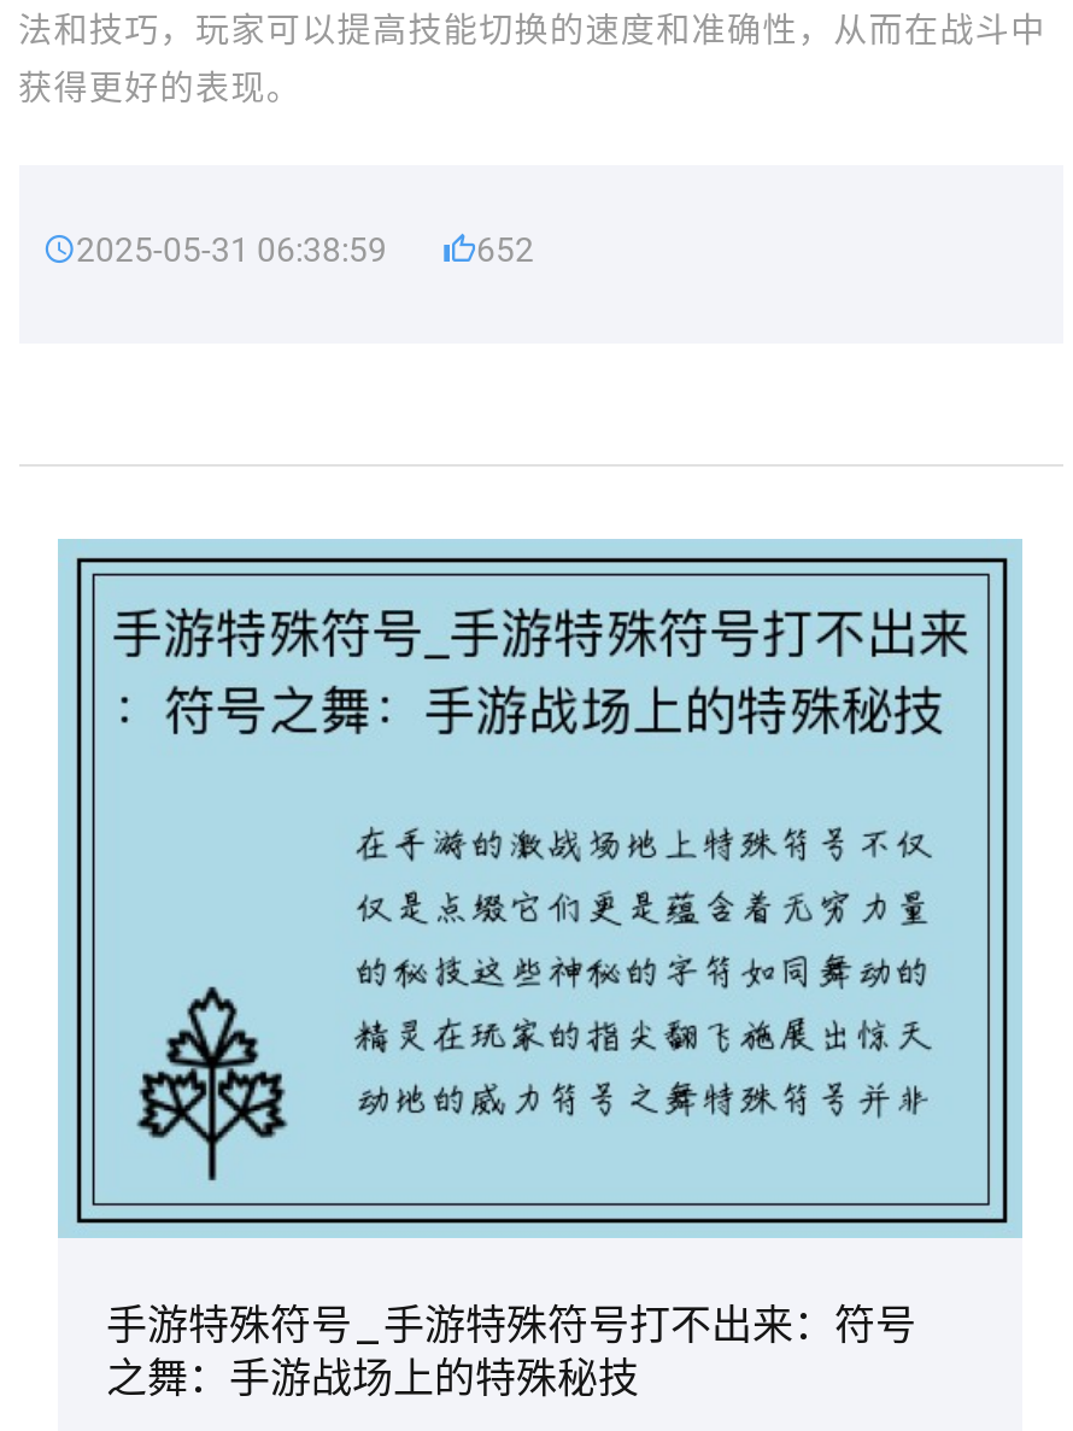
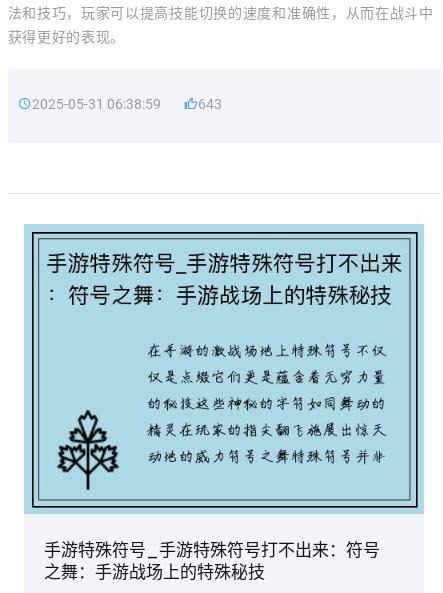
[476,231,534,270] 652 -> [197,96,221,112] 643

